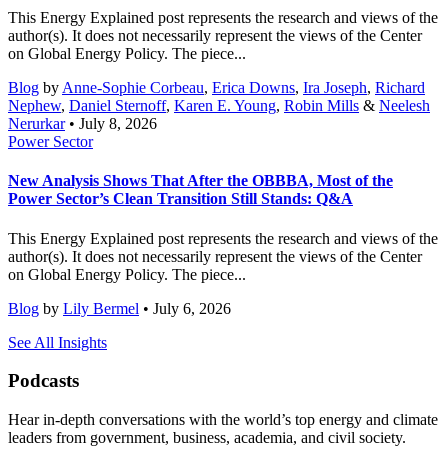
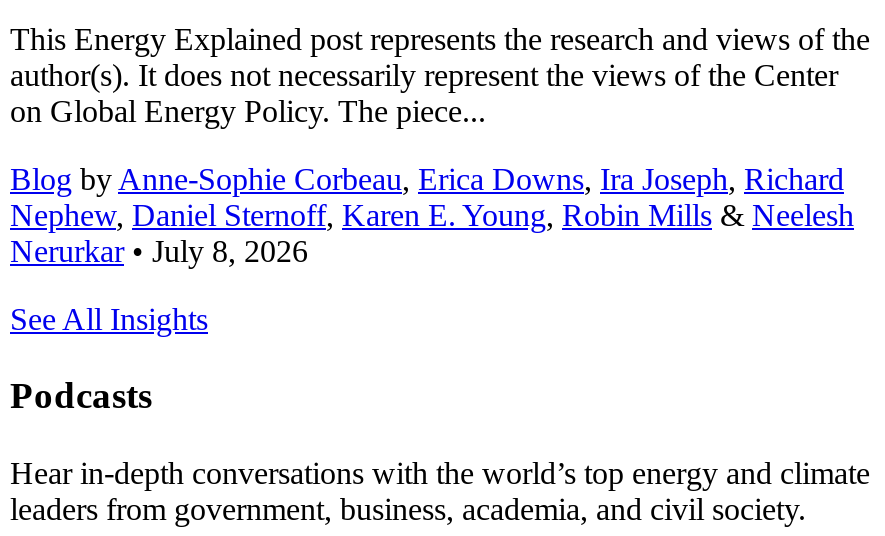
[8,133,438,316] Power Sector | New Analysis Shows That After the OBBBA, Most of the | Power Sector’s Clean Transition Still Stands: Q&A | This Energy Explained post represents the research and views of the | author(s). It does not necessarily represent the views of the Center | on Global Energy Policy. The piece... | Blog by Lily Bermel • July 6, 2026 -> none

